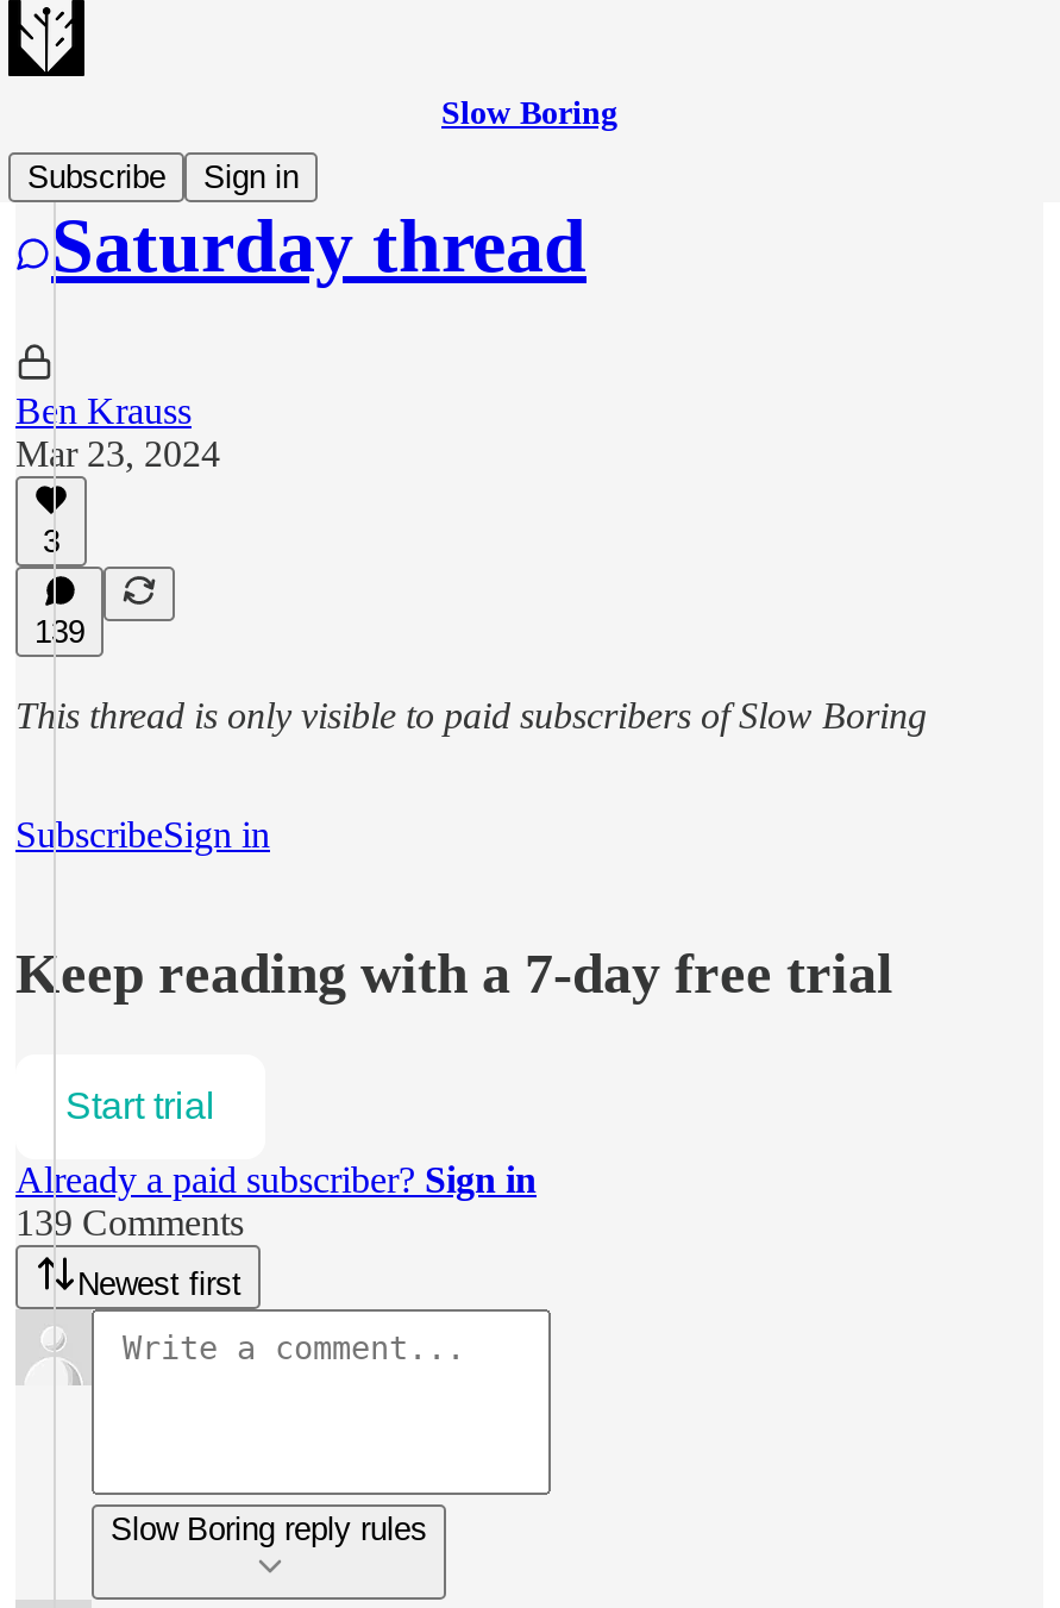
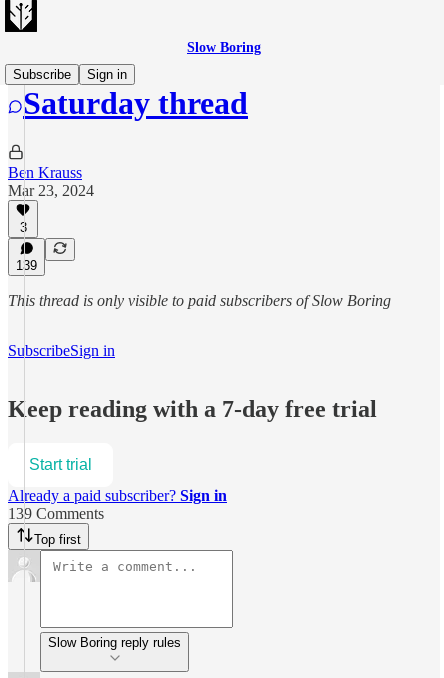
[77,1266,242,1302] Newest first -> [34,532,81,547] Top first

